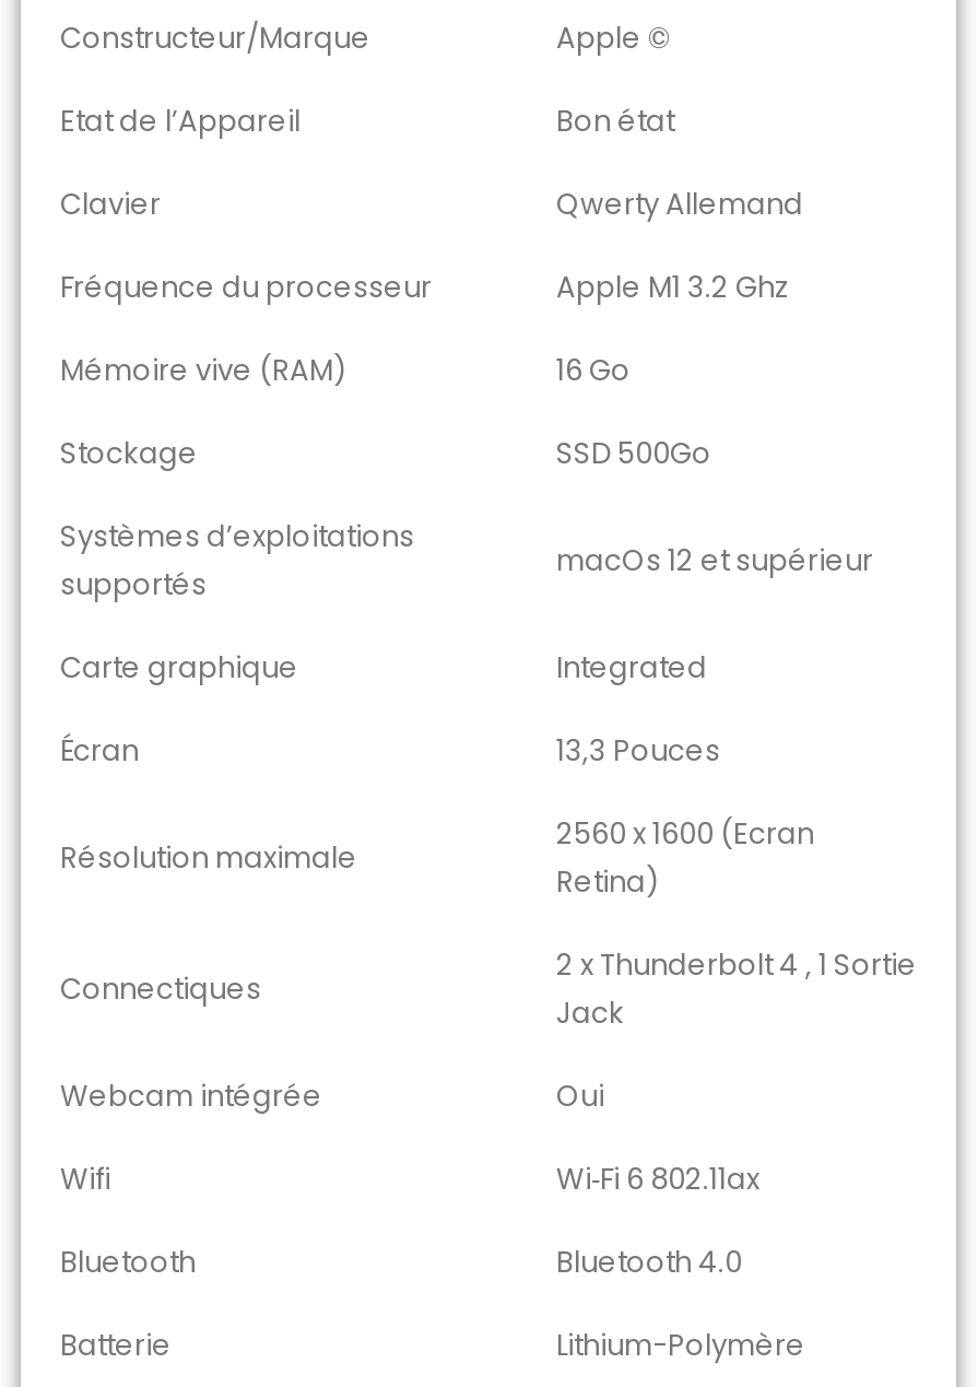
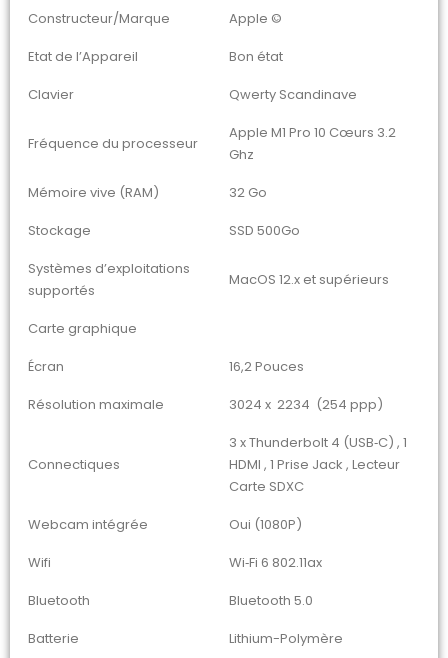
[556,184,803,225] Qwerty Allemand -> [229,84,357,103] Qwerty Scandinave
[556,267,790,308] Apple M1 3.2 Ghz -> [229,122,396,163] Apple M1 Pro 10 Cœurs 3.2 | Ghz
[556,350,631,391] 16 Go -> [229,182,267,201] 32 Go
[556,540,873,581] macOs 12 et supérieur -> [229,269,389,288] MacOS 12.x et supérieurs
[556,647,707,689] Integrated -> none
[556,730,720,772] 13,3 Pouces -> [229,356,304,375] 16,2 Pouces
[556,813,814,903] 2560 x 1600 (Ecran | Retina) -> [229,394,383,413] 3024 x 2234 (254 ppp)
[556,944,917,1034] 2 x Thunderbolt 4 , 1 Sortie | Jack -> [229,432,407,495] 3 x Thunderbolt 4 (USB‑C) , 1 | HDMI , 1 Prise Jack , Lecteur | Carte SDXC
[556,1075,604,1117] Oui -> [229,514,302,533] Oui (1080P)
[556,1242,742,1283] Bluetooth 4.0 -> [229,590,313,609] Bluetooth 5.0

